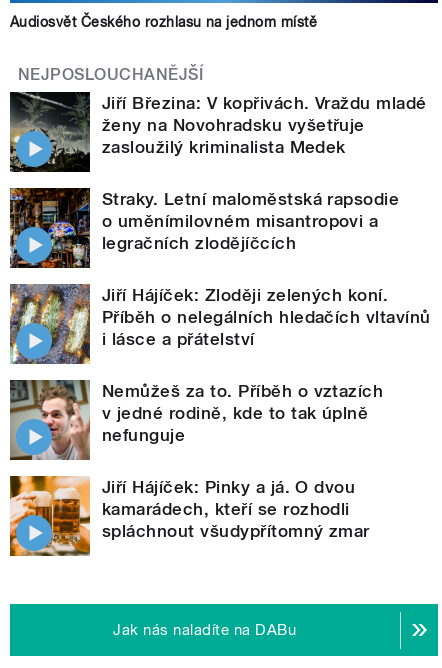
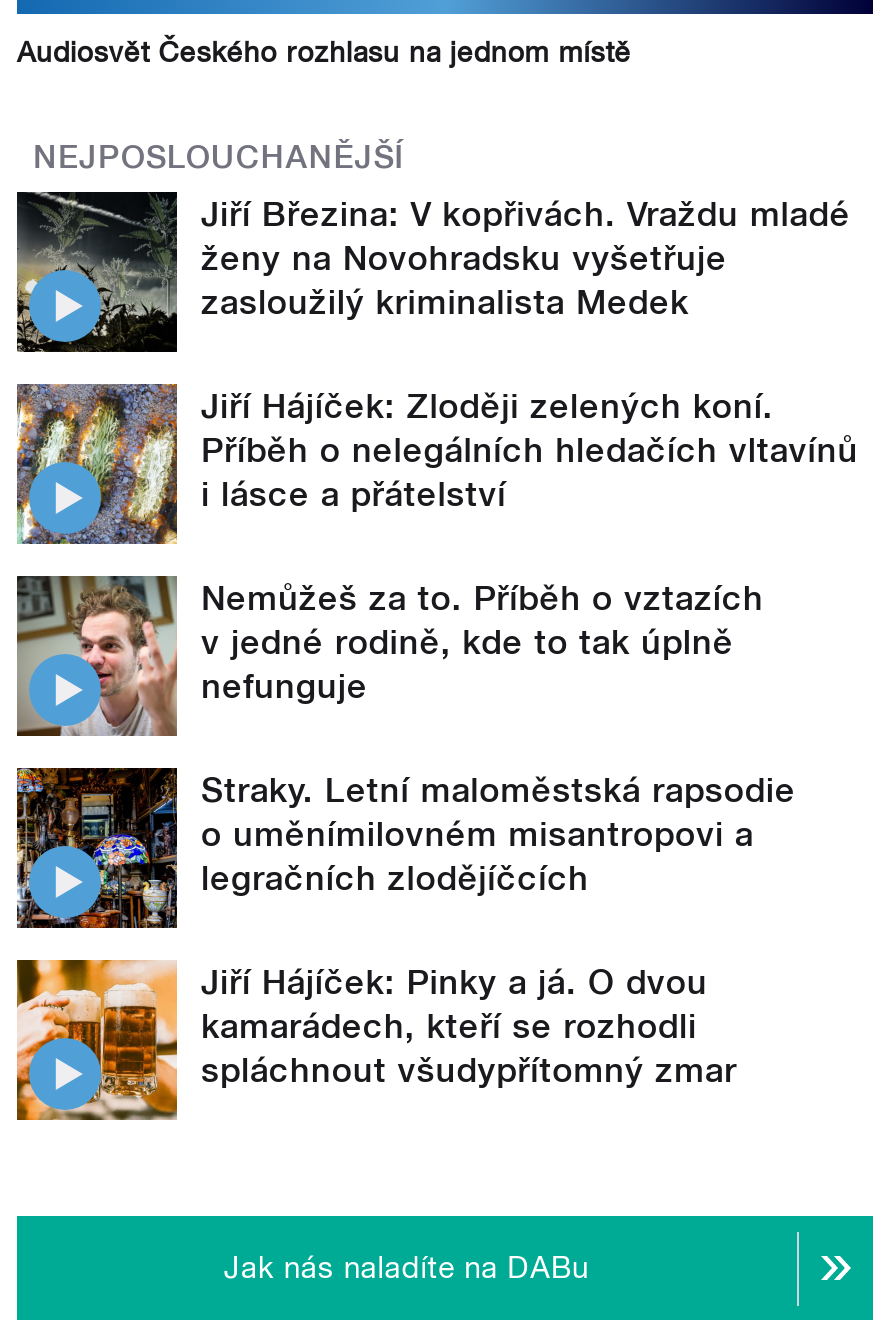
moved [10,187,399,269] -> [17,766,796,928]: [image] | Straky. Letní maloměstská rapsodie | o uměnímilovném misantropovi a | legračních zlodějíčcích
moved [8,282,431,445] -> [13,380,858,706]: [image] | Jiří Hájíček: Zloději zelených koní. | Příběh o nelegálních hledačích vltavínů | i lásce a přátelství | Nemůžeš za to. Příběh o vztazích | v jedné rodině, kde to tak úplně | nefunguje

